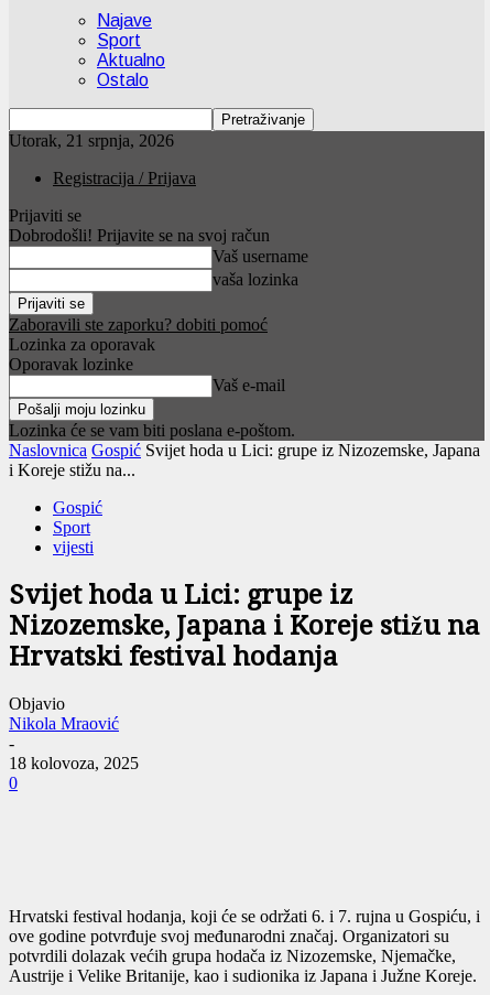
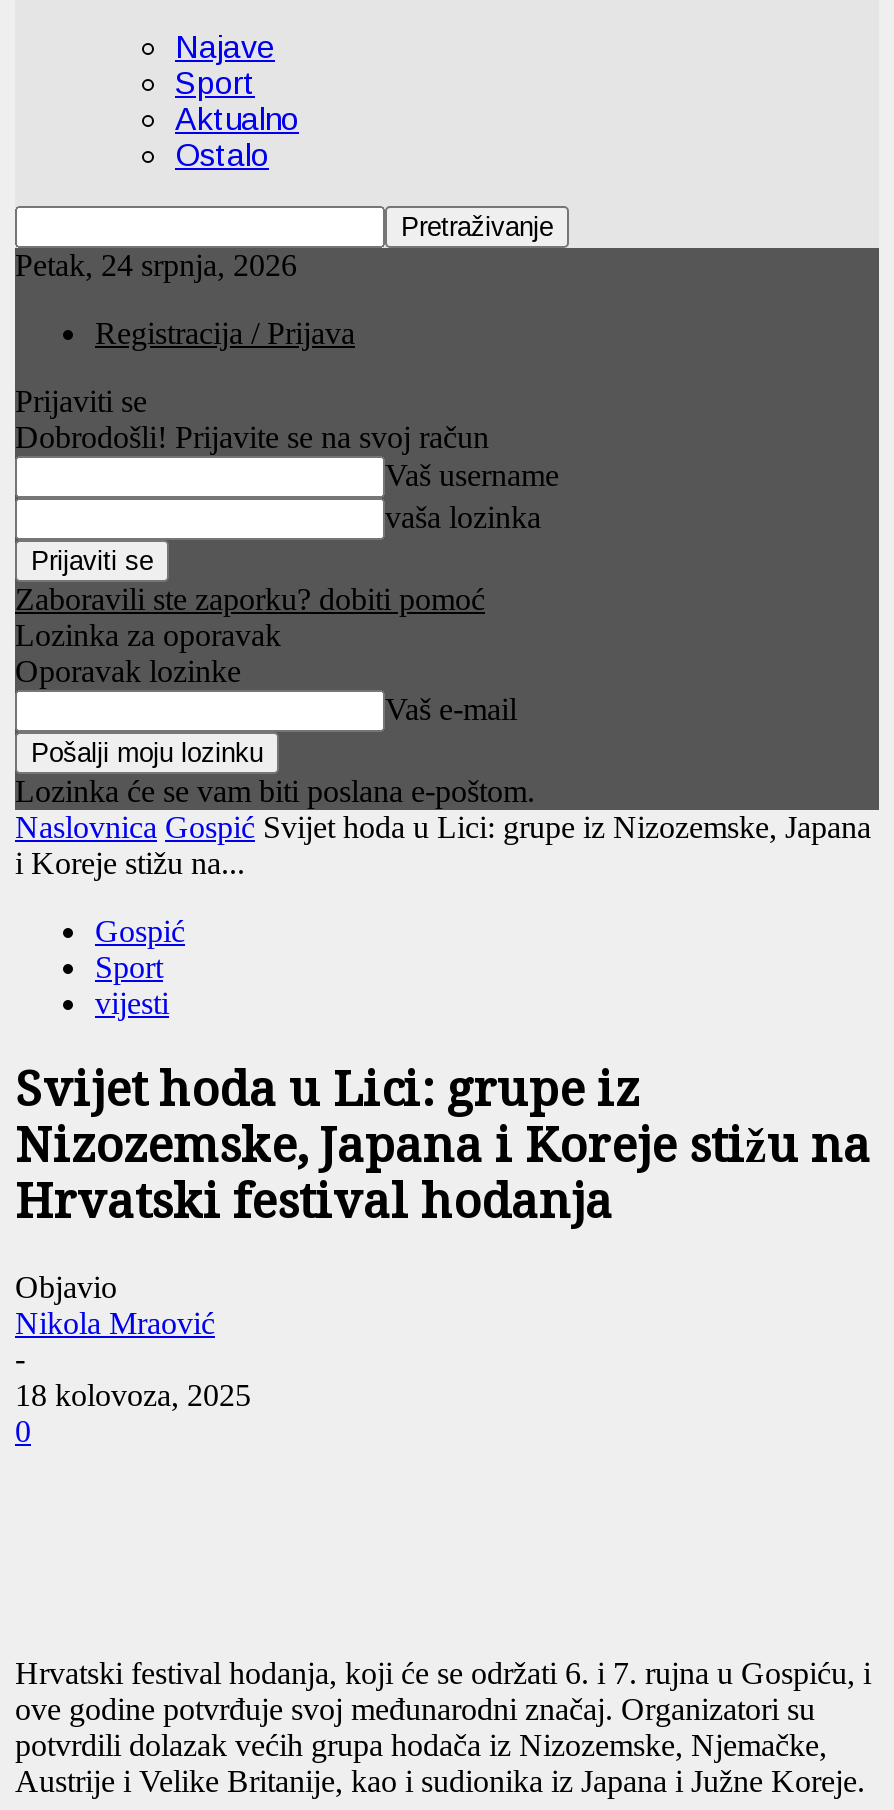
[9,131,174,150] Utorak, 21 srpnja, 2026 -> [15,248,297,282] Petak, 24 srpnja, 2026

